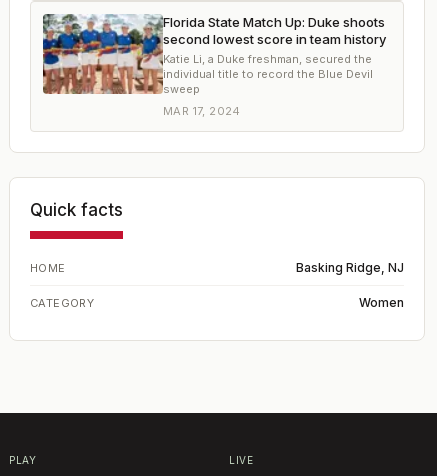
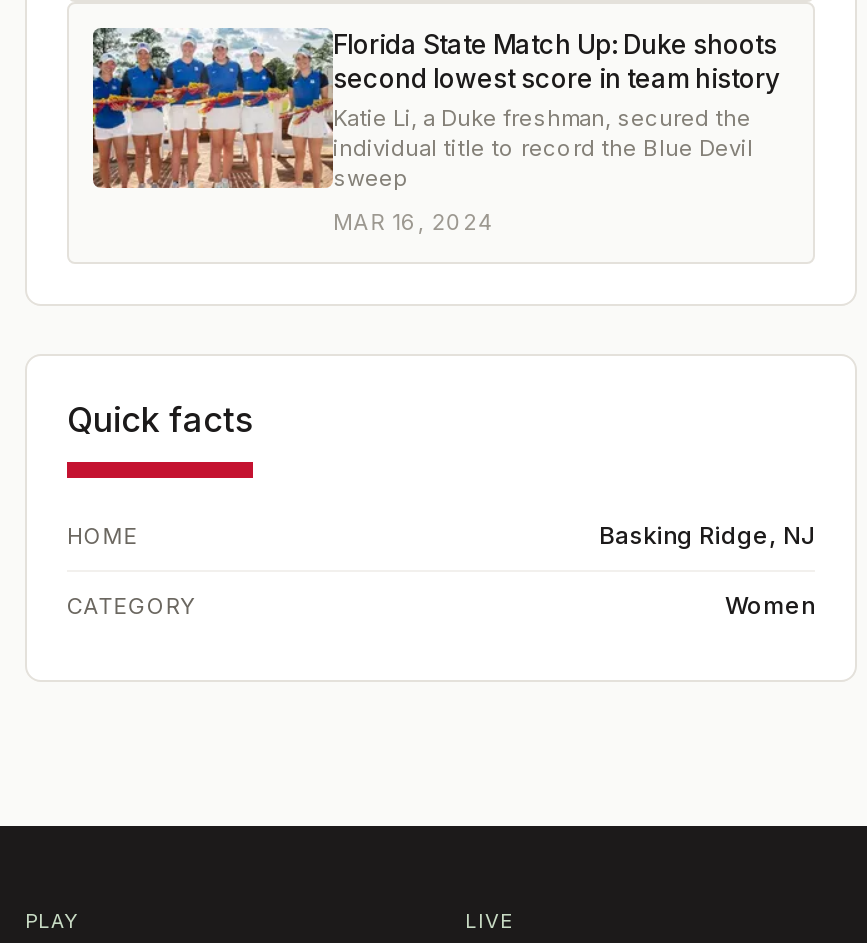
[163,104,241,118] MAR 17, 2024 -> [333,208,495,236] MAR 16, 2024

